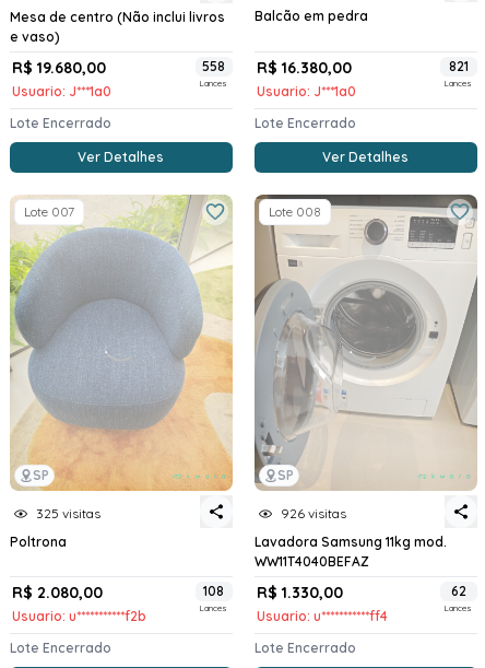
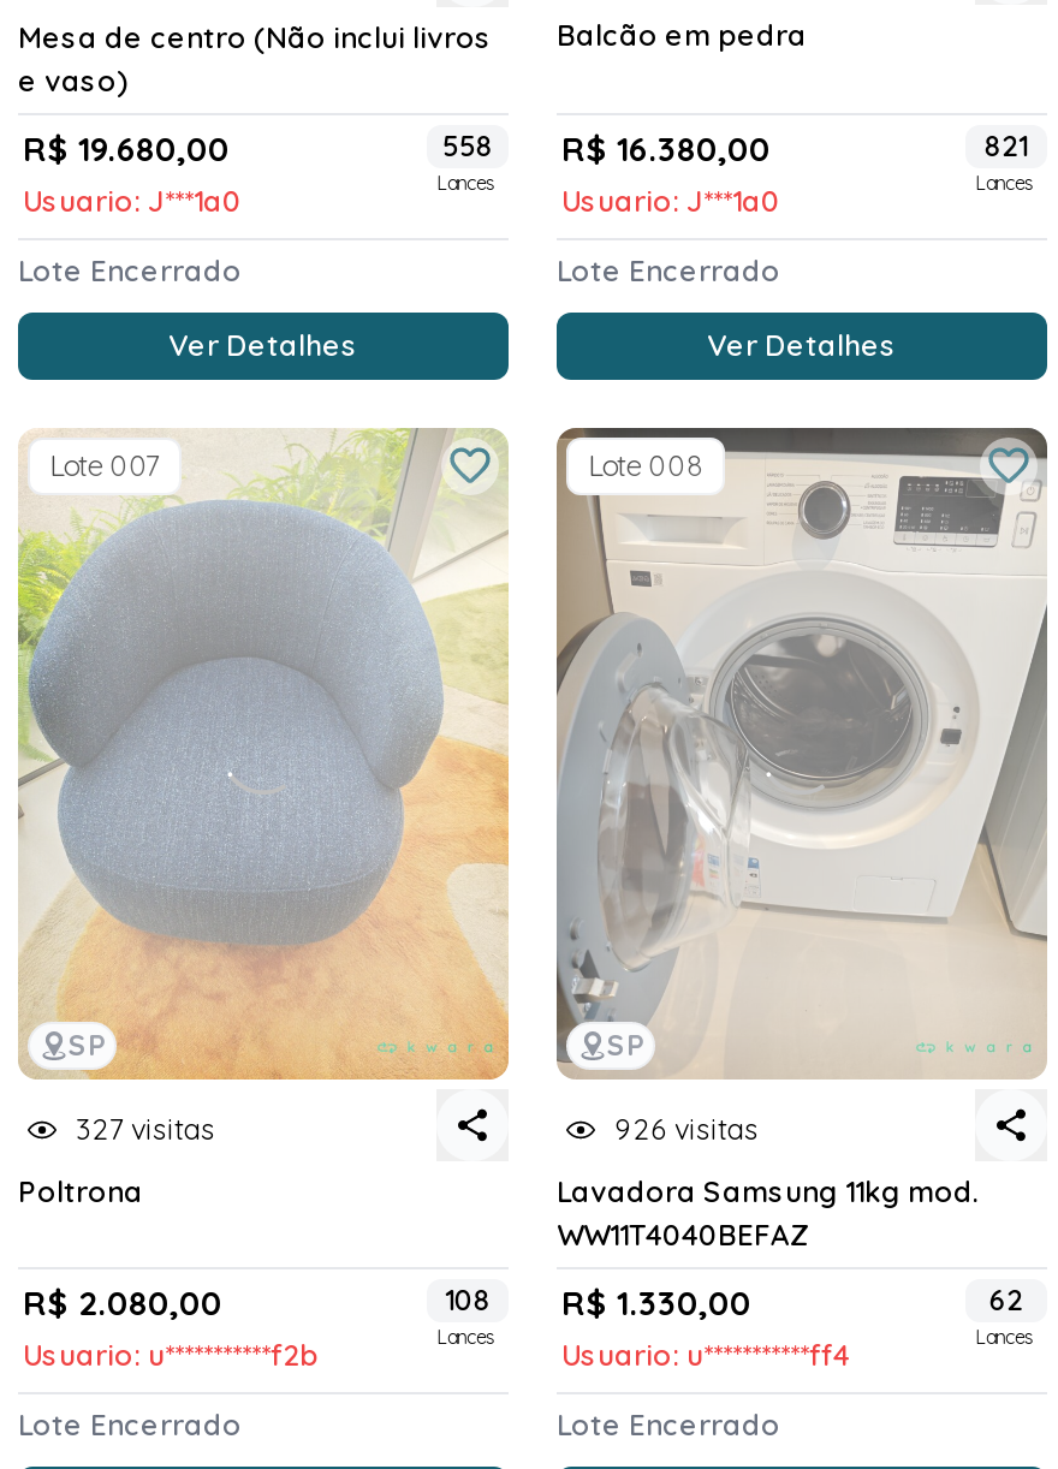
[36,506,100,522] 325 visitas -> [76,1112,215,1148] 327 visitas

